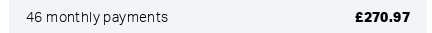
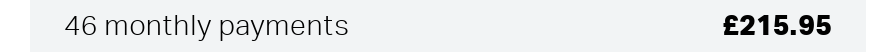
[355,11,410,25] £270.97 -> [722,13,832,41] £215.95

